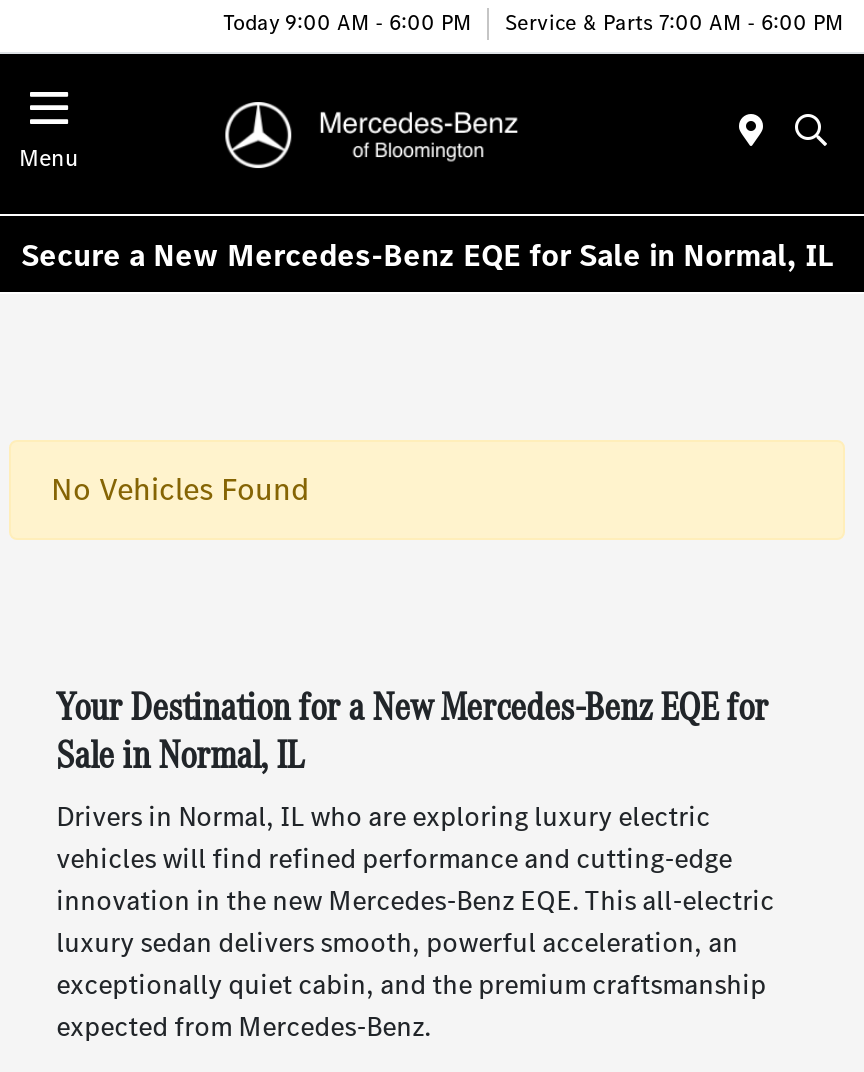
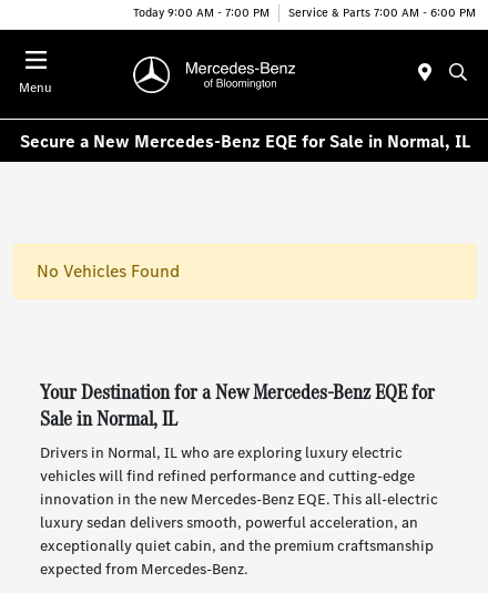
[223,7,843,37] Today 9:00 AM - 6:00 PM Service & Parts 7:00 AM - 6:00 PM -> [133,4,476,21] Today 9:00 AM - 7:00 PM Service & Parts 7:00 AM - 6:00 PM

